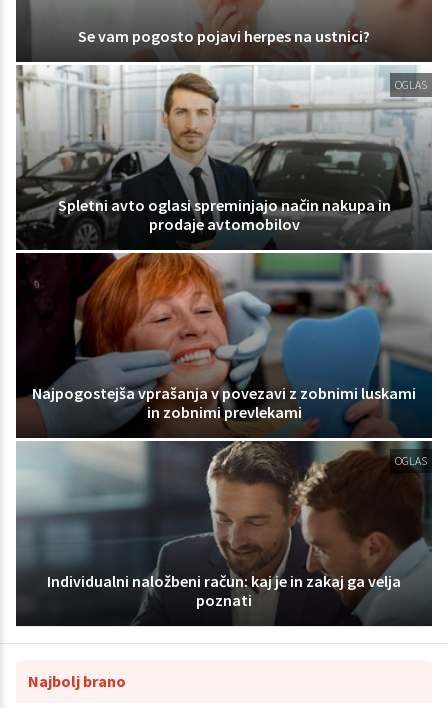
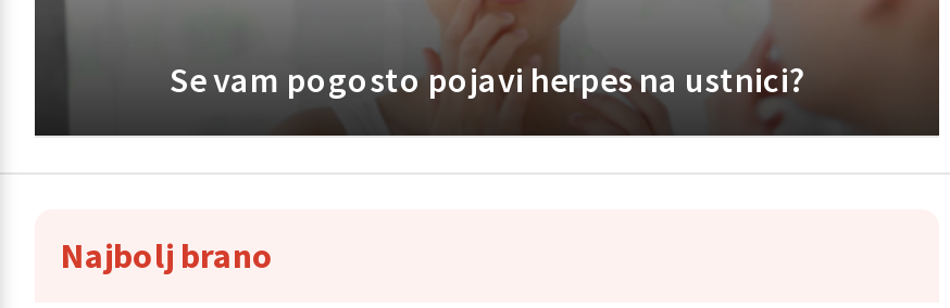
[16,62,433,627] [image] | OGLAS -> none
[57,195,390,234] Spletni avto oglasi spreminjajo način nakupa in | prodaje avtomobilov -> none
[32,383,427,468] Najpogostejša vprašanja v povezavi z zobnimi luskami | in zobnimi prevlekami | OGLAS -> none
[47,571,401,610] Individualni naložbeni račun: kaj je in zakaj ga velja | poznati -> none

